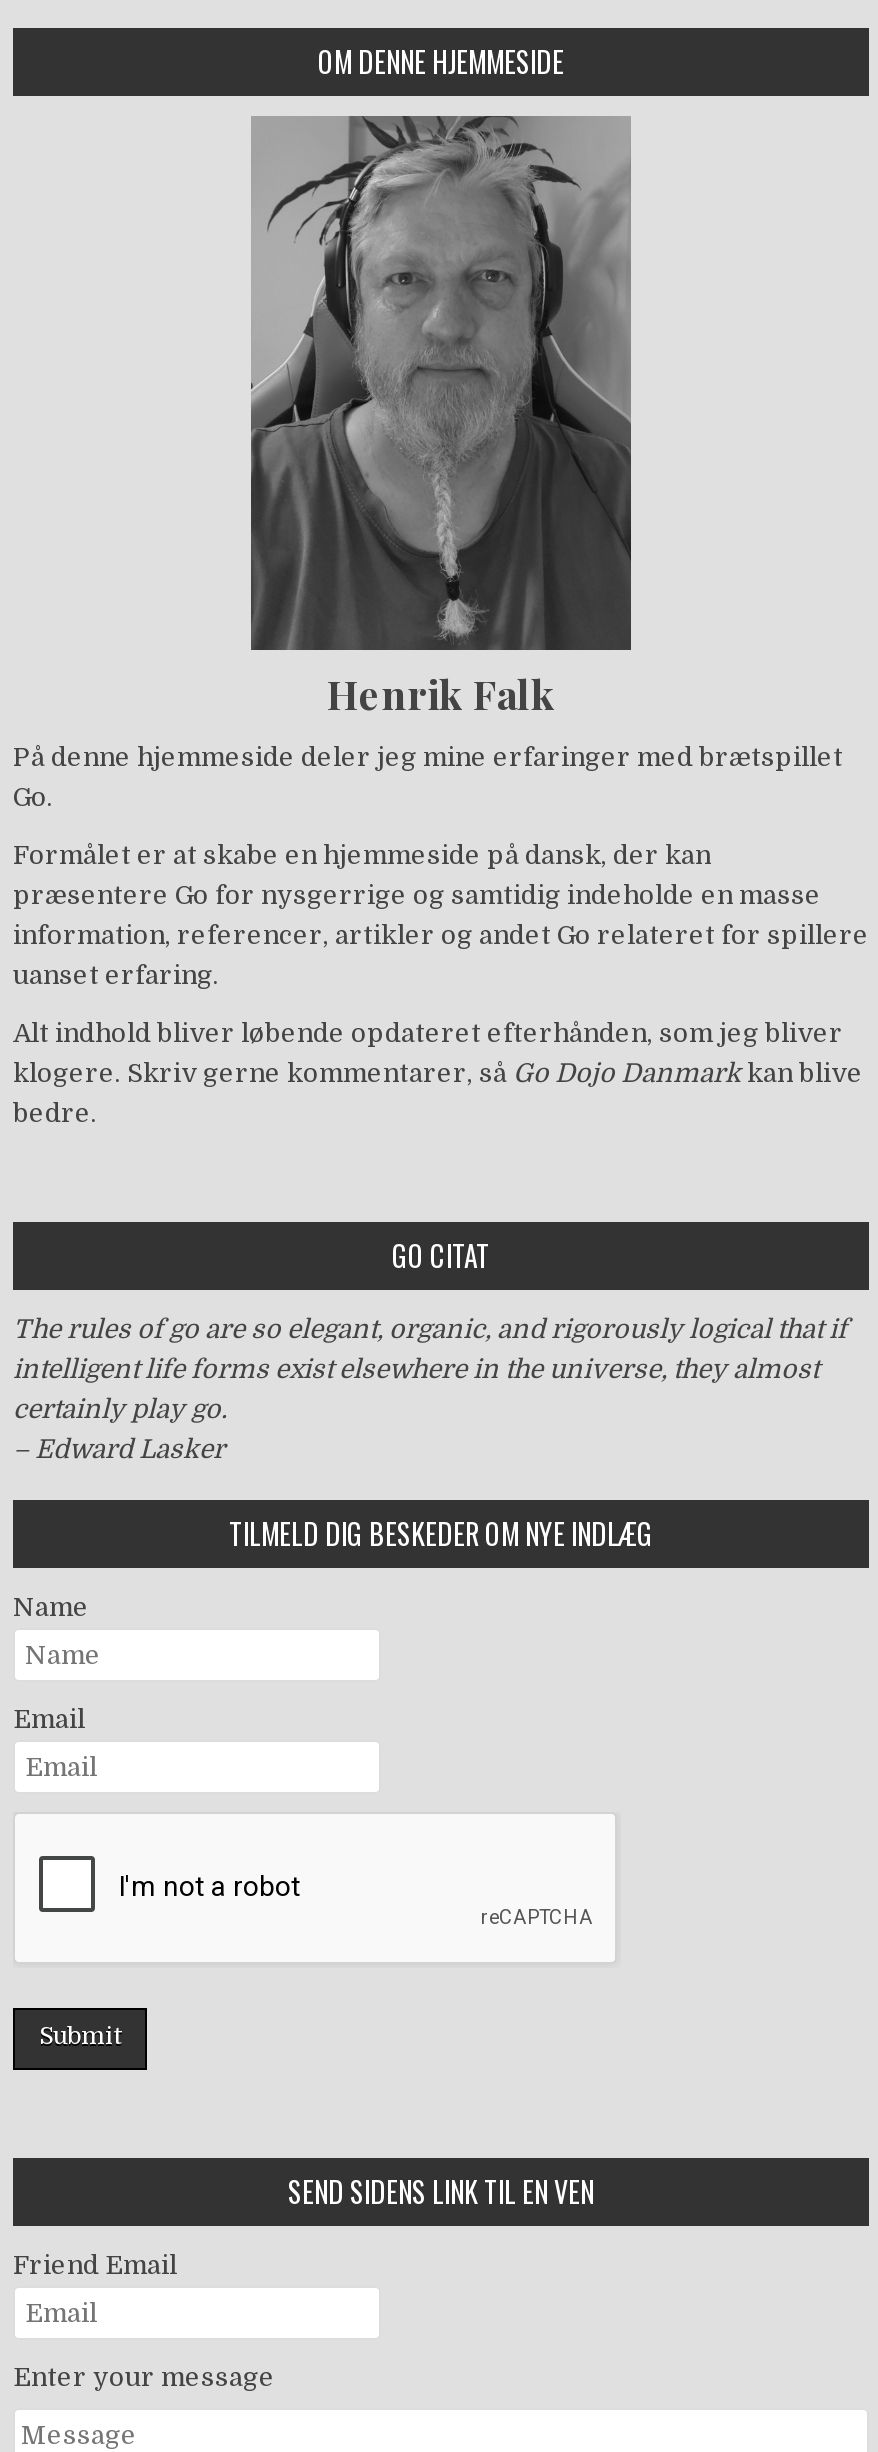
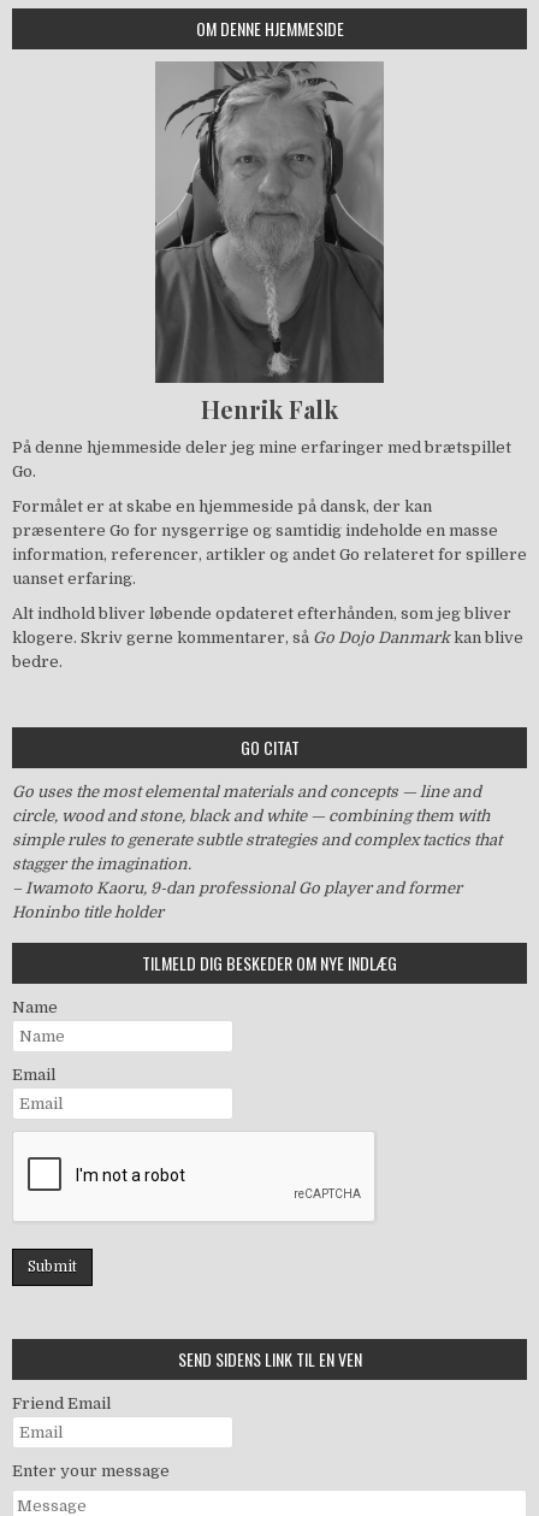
[13,1315,847,1465] The rules of go are so elegant, organic, and rigorously logical that if | intelligent life forms exist elsewhere in the universe, they almost | certainly play go. | – Edward Lasker -> [12,783,502,922] Go uses the most elemental materials and concepts — line and | circle, wood and stone, black and white — combining them with | simple rules to generate subtle strategies and complex tactics that | stagger the imagination. | – Iwamoto Kaoru, 9-dan professional Go player and former | Honinbo title holder

